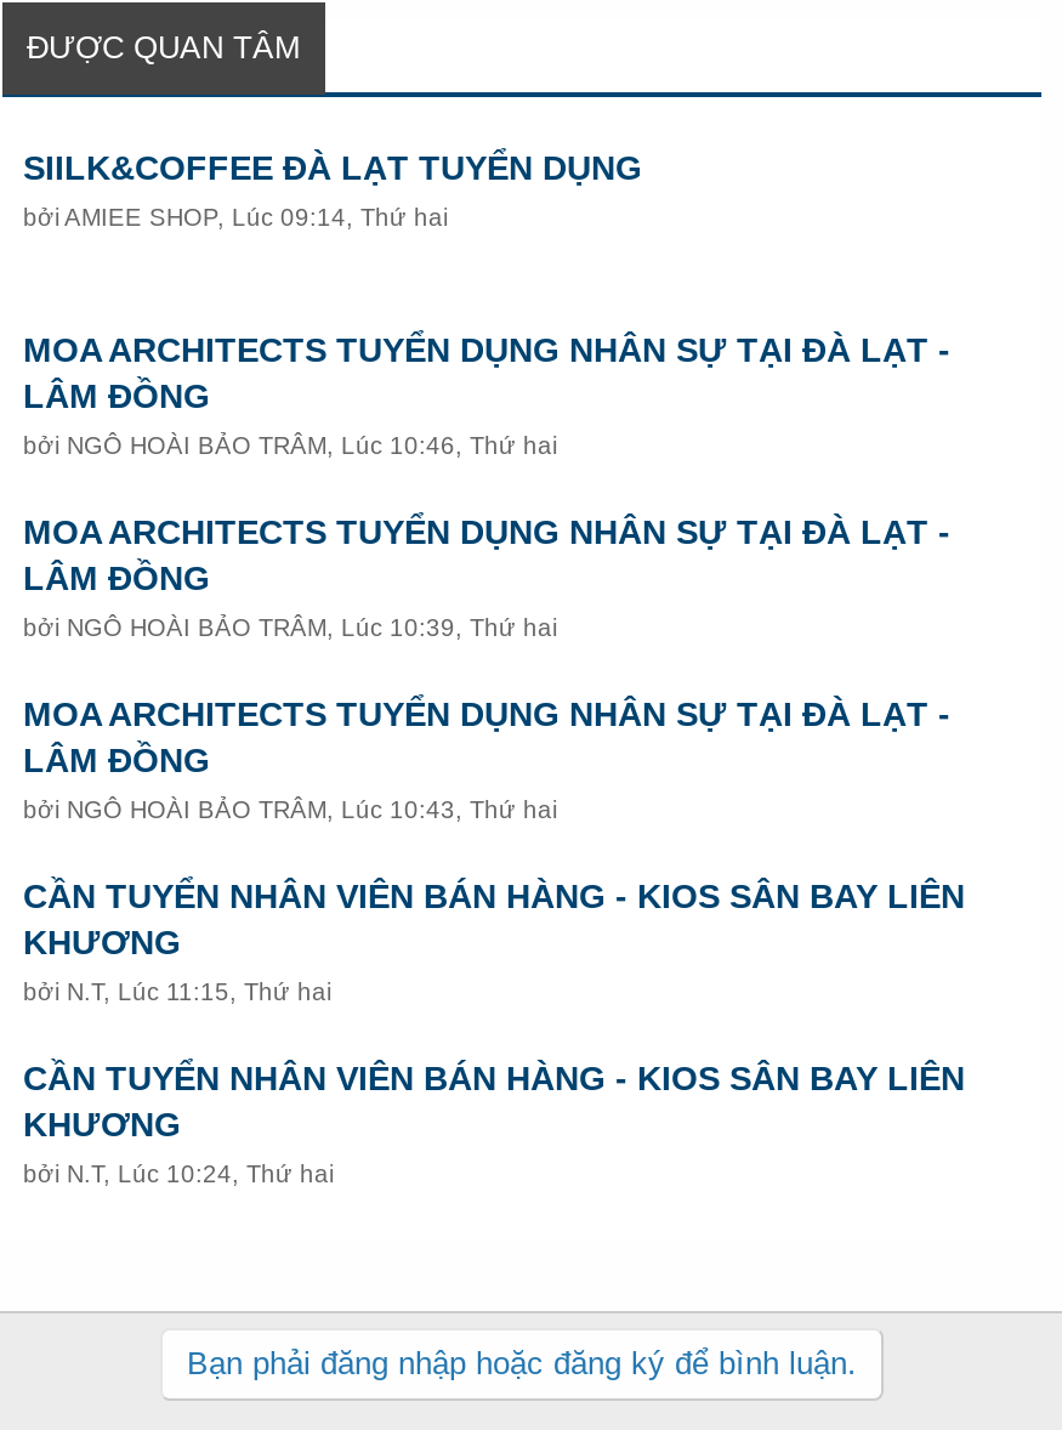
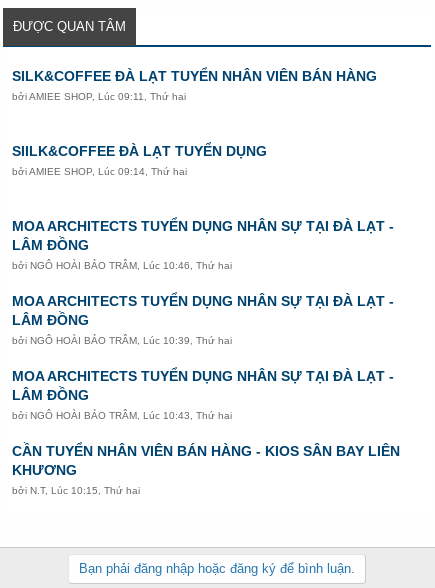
none -> [11,68,376,102] SILK&COFFEE ĐÀ LẠT TUYỂN NHÂN VIÊN BÁN HÀNG | bởi AMIEE SHOP, Lúc 09:11, Thứ hai
moved [23,148,965,961] -> [11,143,399,478]: SIILK&COFFEE ĐÀ LẠT TUYỂN DỤNG | bởi AMIEE SHOP, Lúc 09:14, Thứ hai | MOA ARCHITECTS TUYỂN DỤNG NHÂN SỰ TẠI ĐÀ LẠT - | ... | CẦN TUYỂN NHÂN VIÊN BÁN HÀNG - KIOS SÂN BAY LIÊN | KHƯƠNG
[23,978,965,1187] bởi N.T, Lúc 11:15, Thứ hai | CẦN TUYỂN NHÂN VIÊN BÁN HÀNG - KIOS SÂN BAY LIÊN | KHƯƠNG | bởi N.T, Lúc 10:24, Thứ hai -> [11,485,139,496] bởi N.T, Lúc 10:15, Thứ hai

